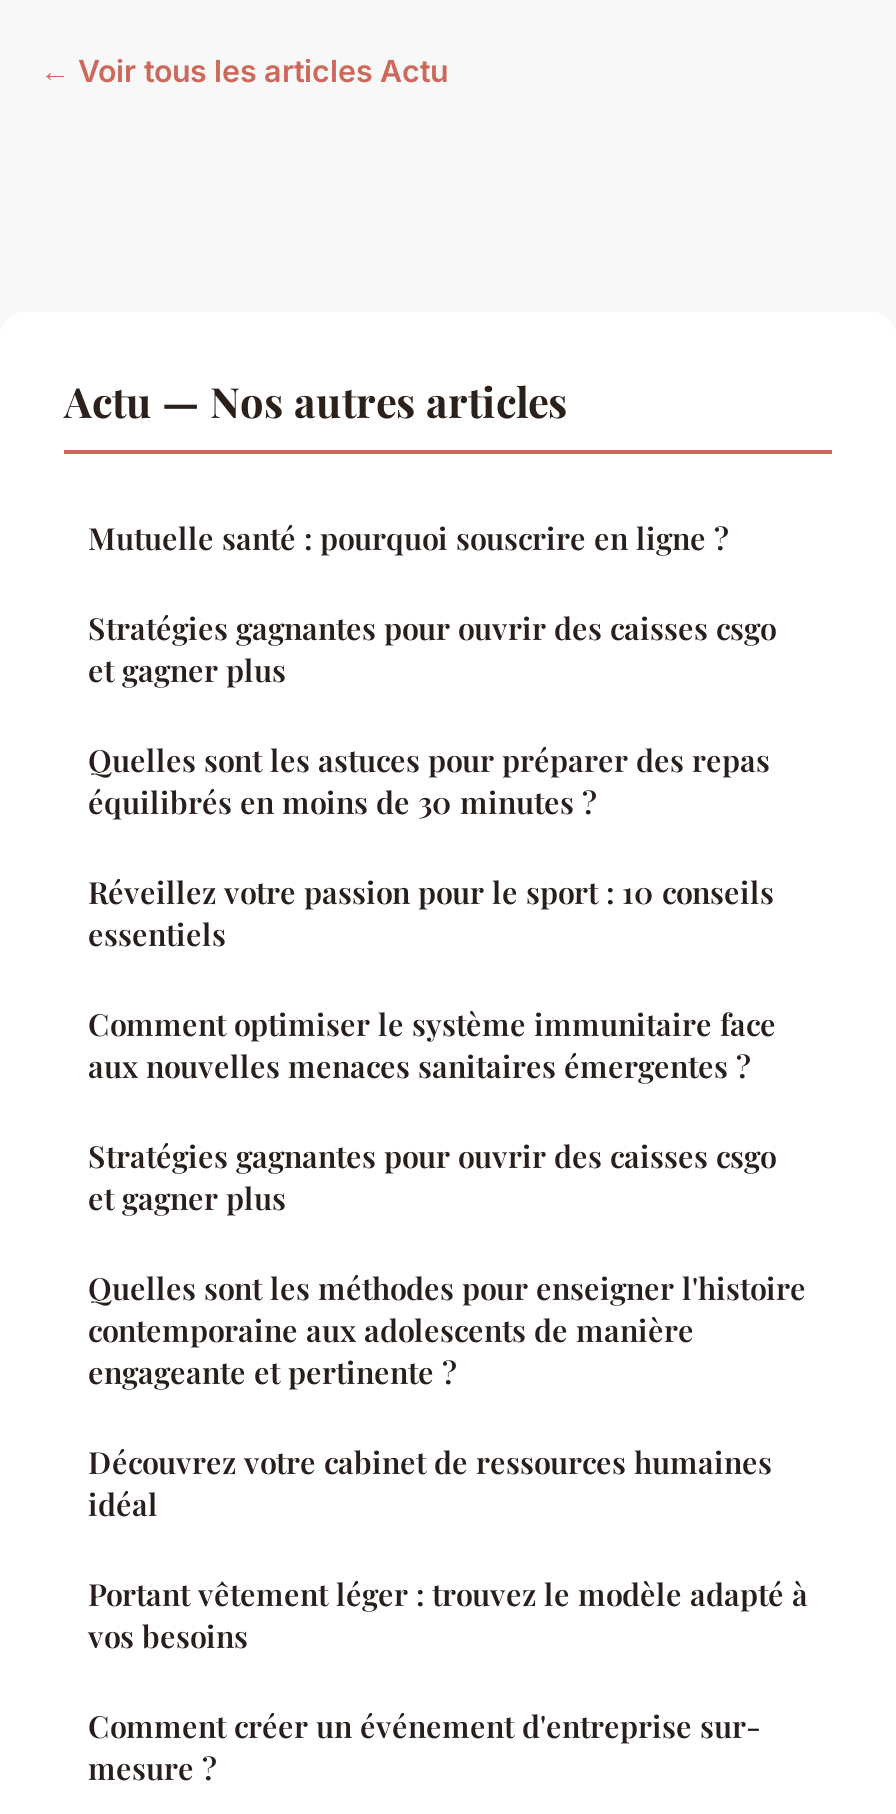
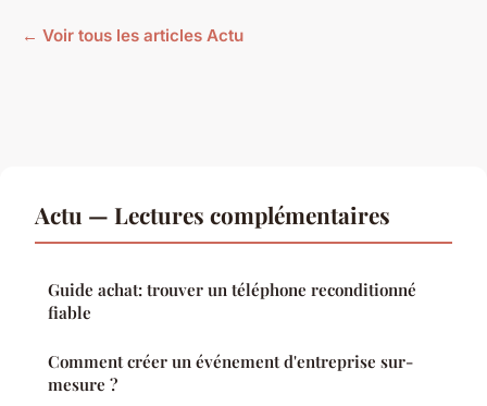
[64,372,808,1656] Actu — Nos autres articles | Mutuelle santé : pourquoi souscrire en ligne ? | Stratégies gagnantes pour ouvrir des caisses csgo | et gagner plus | Quelles sont les astuces pour préparer des repas | équilibrés en moins de 30 minutes ? | Réveillez votre passion pour le sport : 10 conseils | essentiels | Comment optimiser le système immunitaire face | aux nouvelles menaces sanitaires émergentes ? | Stratégies gagnantes pour ouvrir des caisses csgo | et gagner plus | Quelles sont les méthodes pour enseigner l'histoire | contemporaine aux adolescents de manière | engageante et pertinente ? | Découvrez votre cabinet de ressources humaines | idéal | Portant vêtement léger : trouvez le modèle adapté à | vos besoins -> [35,199,416,323] Actu — Lectures complémentaires | Guide achat: trouver un téléphone reconditionné | fiable

